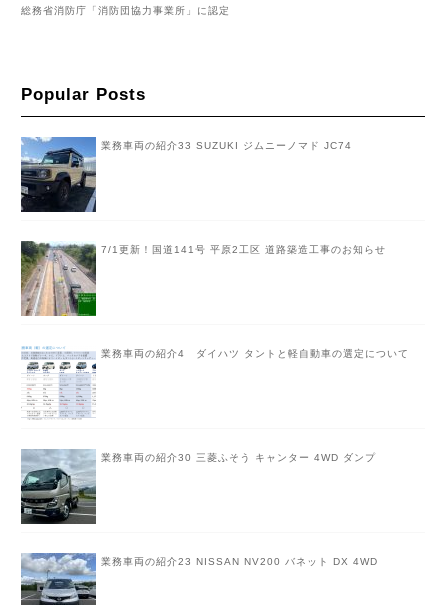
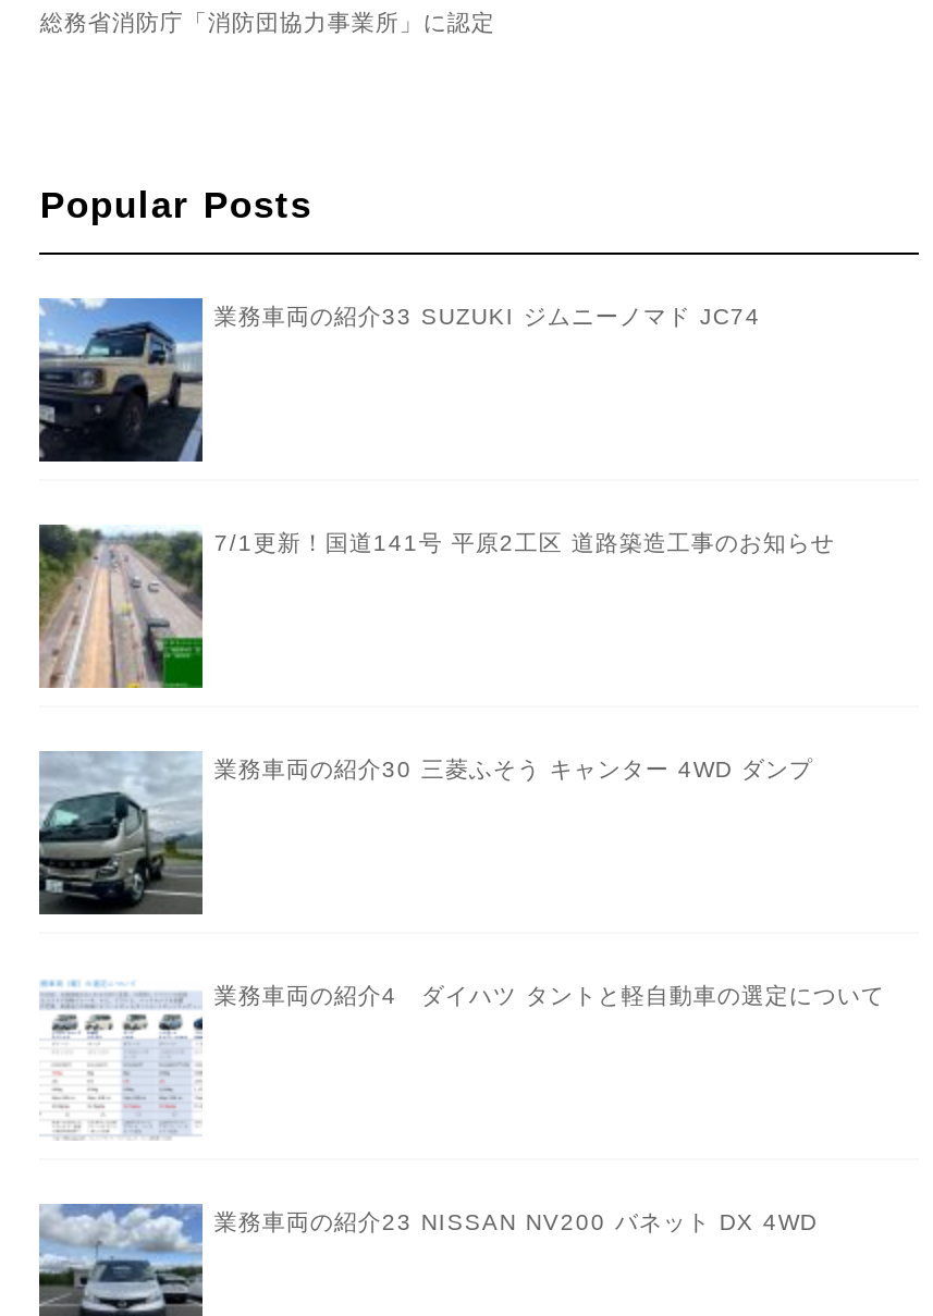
moved [22,345,409,421] -> [41,976,885,1142]: [image] | 業務車両の紹介4 ダイハツ タントと軽自動車の選定について
moved [21,451,376,525] -> [37,750,813,918]: [image] | 業務車両の紹介30 三菱ふそう キャンター 4WD ダンプ

